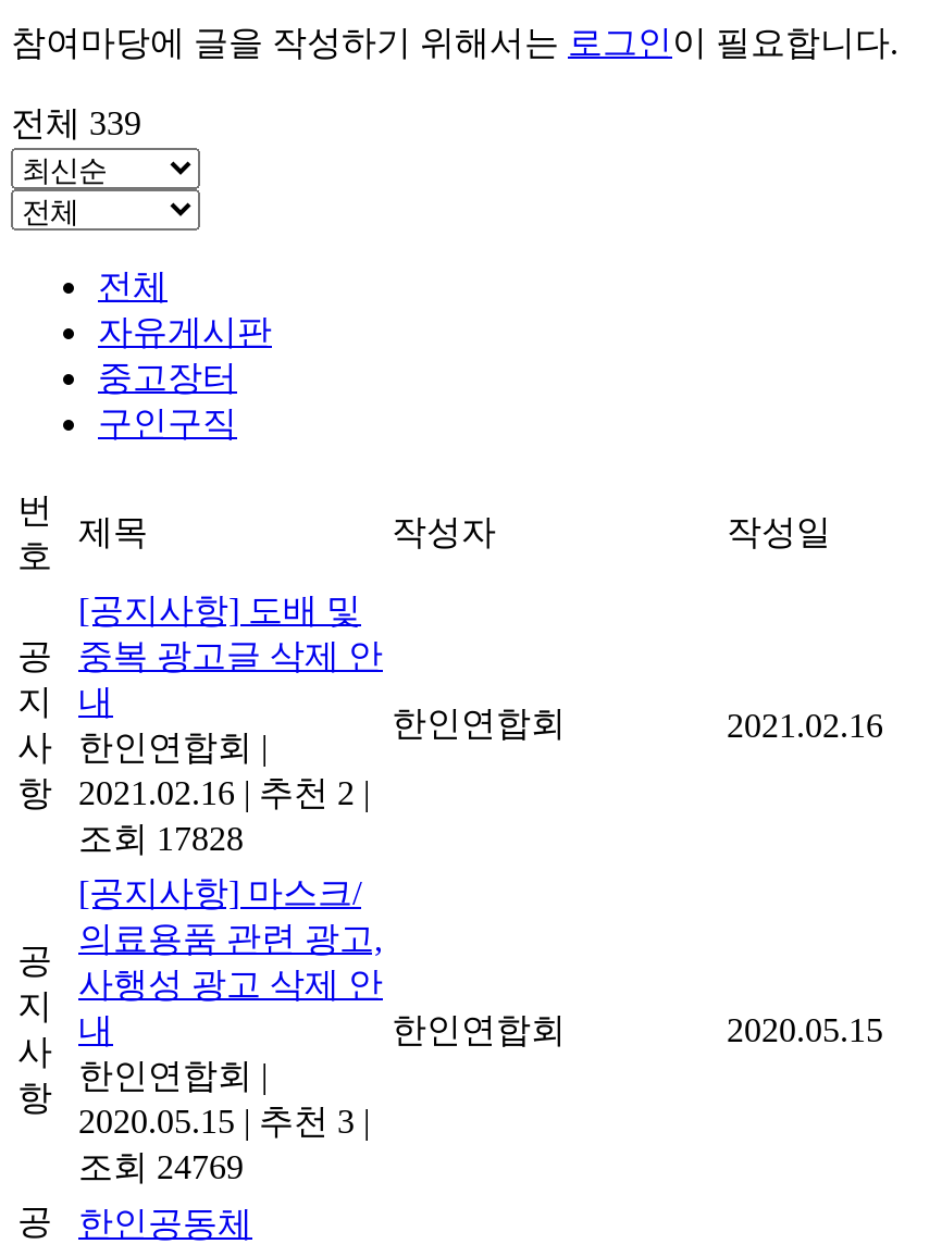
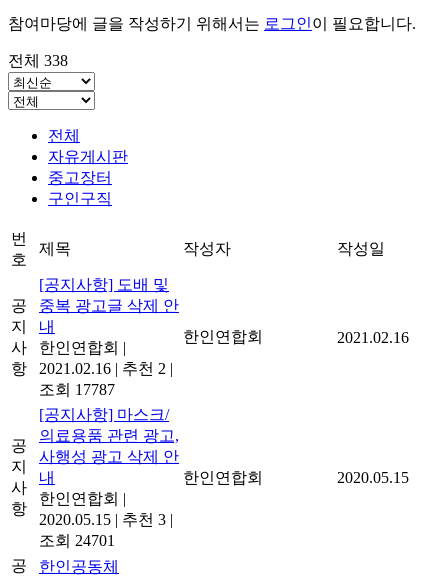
[11,103,141,140] 전체 339 -> [8,51,68,68] 전체 338
[78,819,244,856] 조회 17828 -> [39,380,115,397] 조회 17787
[78,1147,244,1184] 조회 24769 -> [39,531,115,548] 조회 24701

